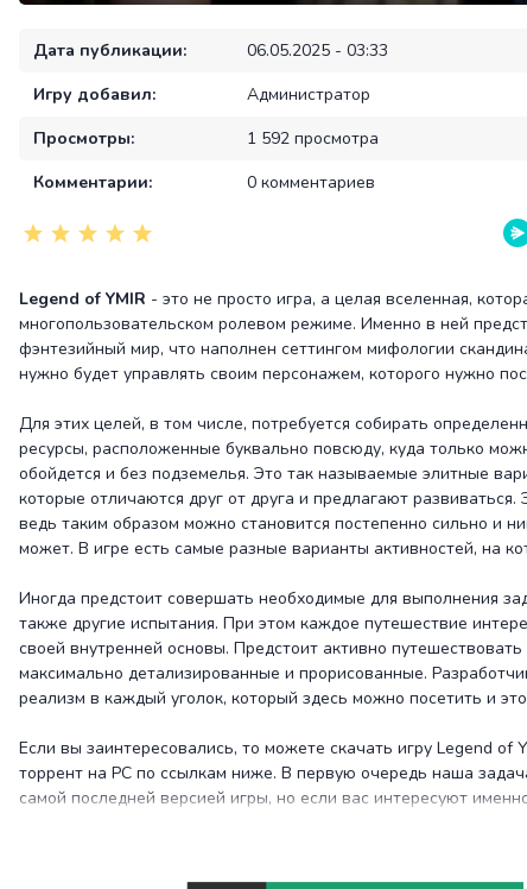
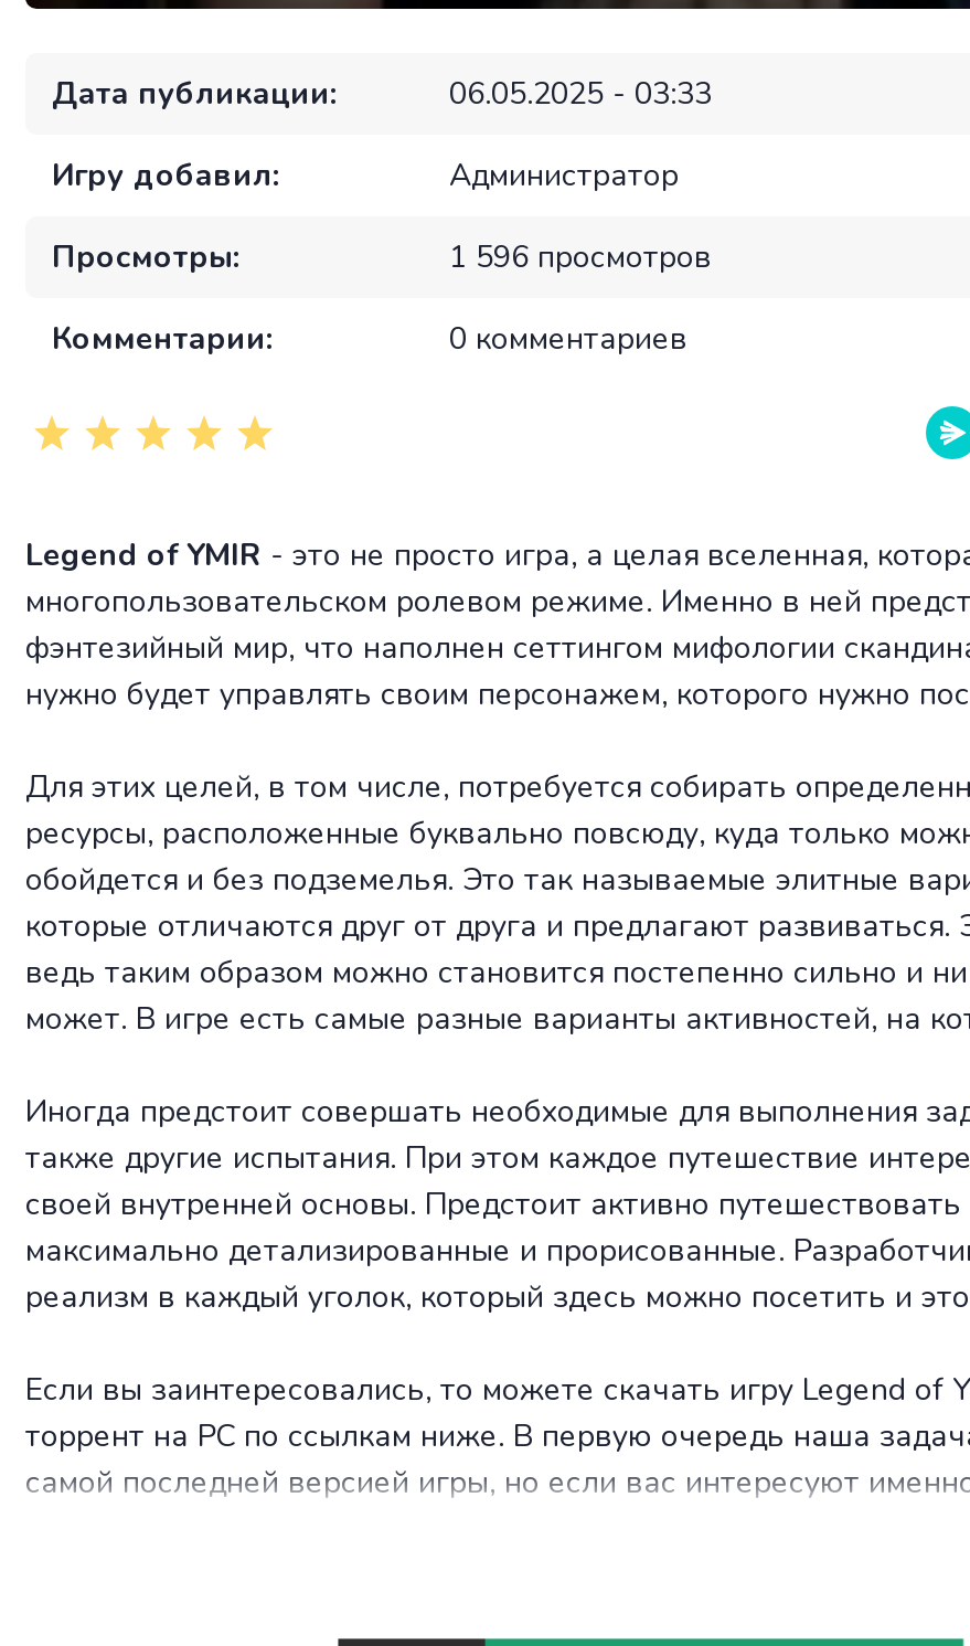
[247,127,379,150] 1 592 просмотра -> [449,236,712,278] 1 596 просмотров

